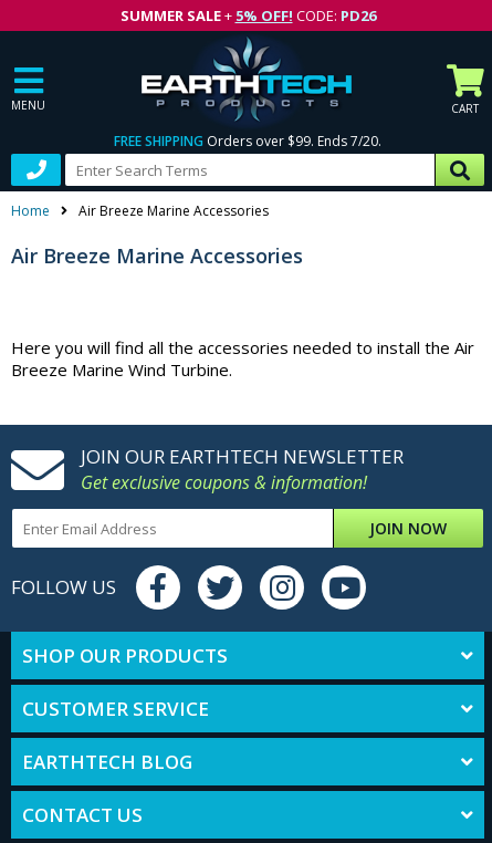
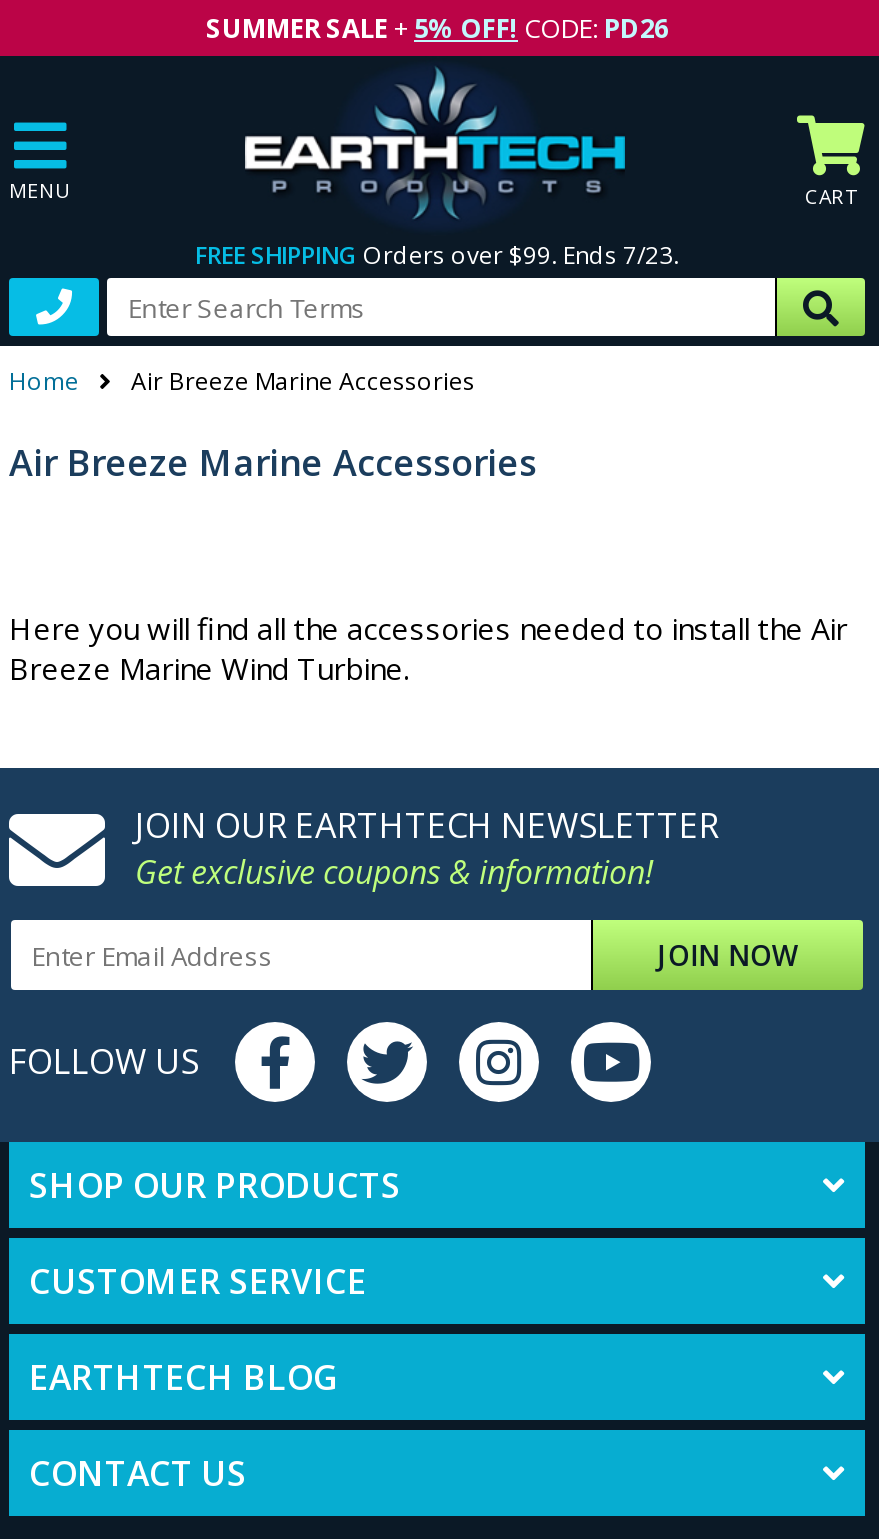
[114,132,381,151] FREE SHIPPING Orders over $99. Ends 7/20. -> [195,238,679,272] FREE SHIPPING Orders over $99. Ends 7/23.

